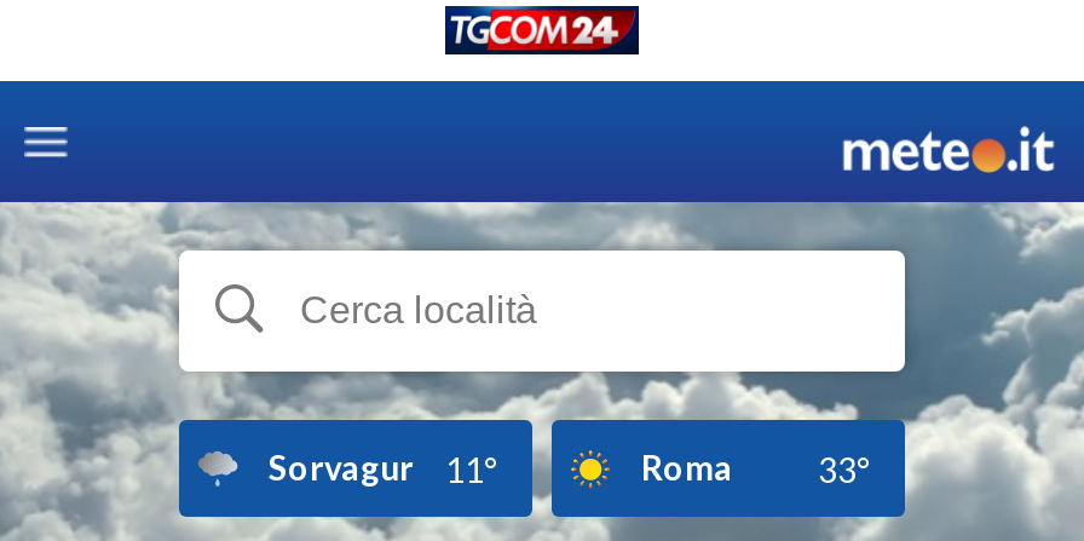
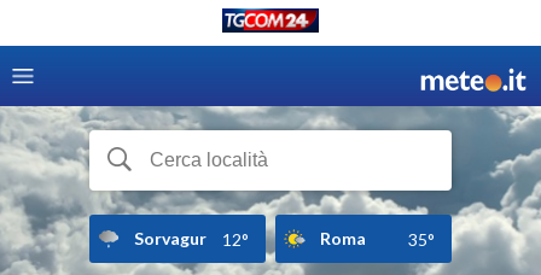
[269,445,498,489] Sorvagur 11° -> [134,227,249,249] Sorvagur 12°
[818,448,871,489] 33° -> [408,229,435,249] 35°

